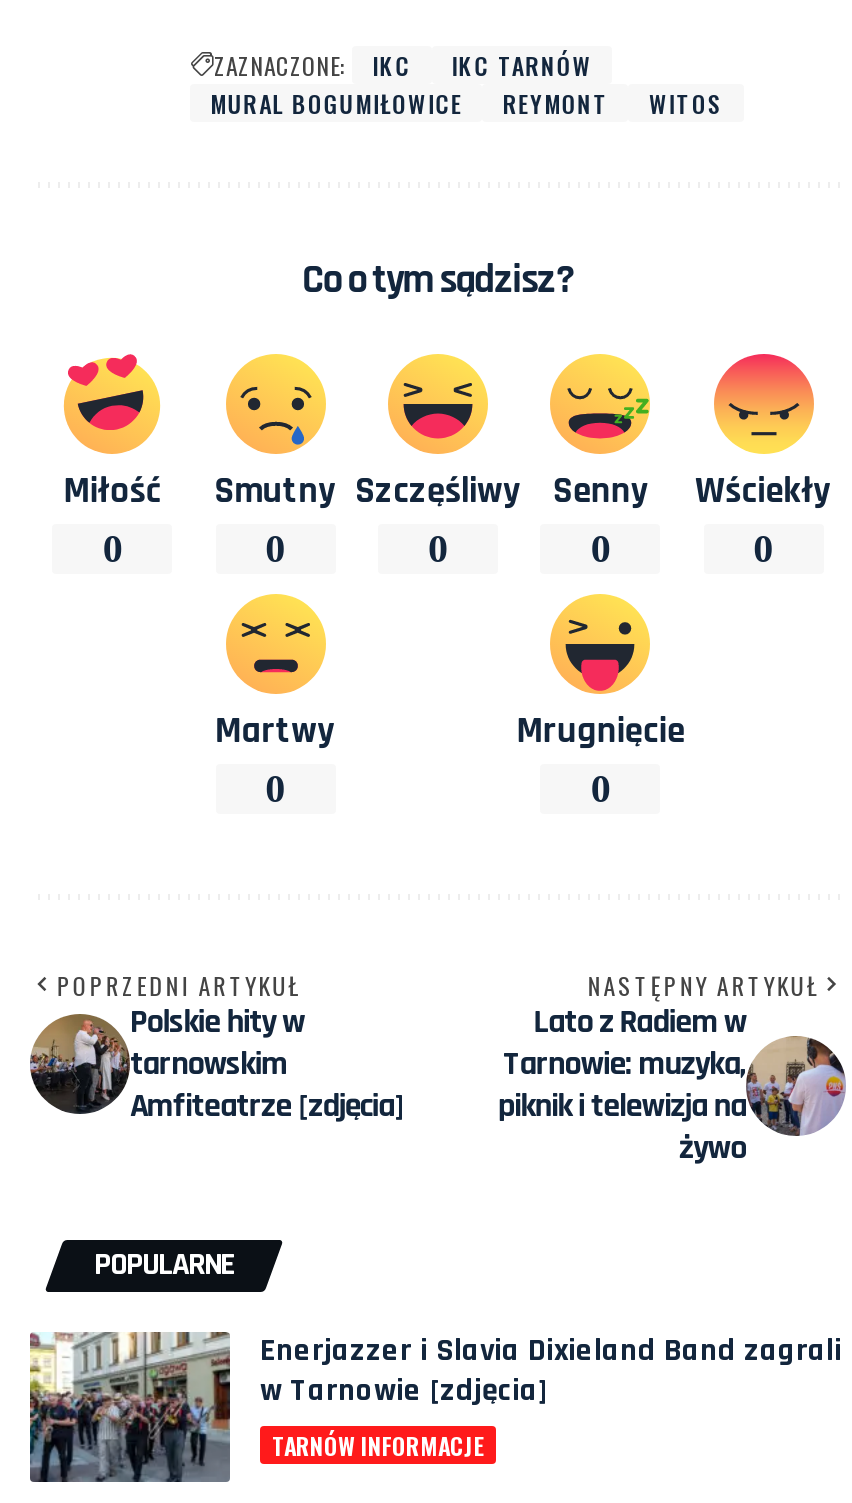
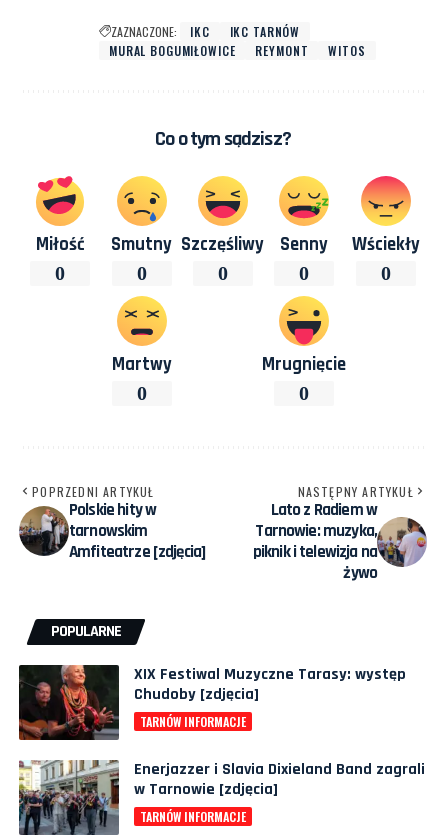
none -> [18,664,406,740] [image] | XIX Festiwal Muzyczne Tarasy: występ | Chudoby [zdjęcia] | TARNÓW INFORMACJE

